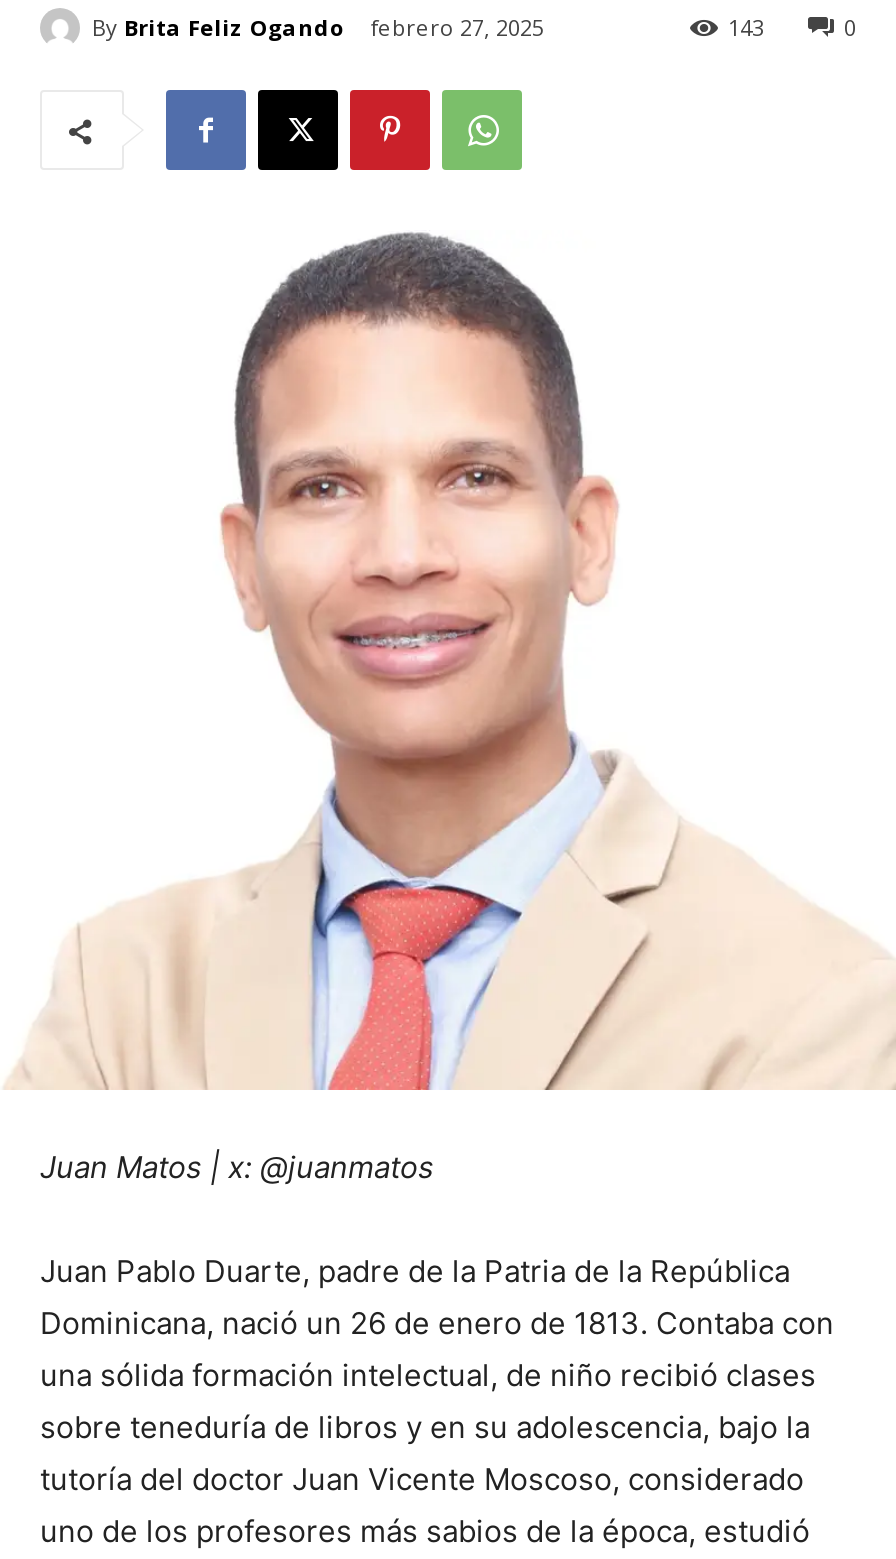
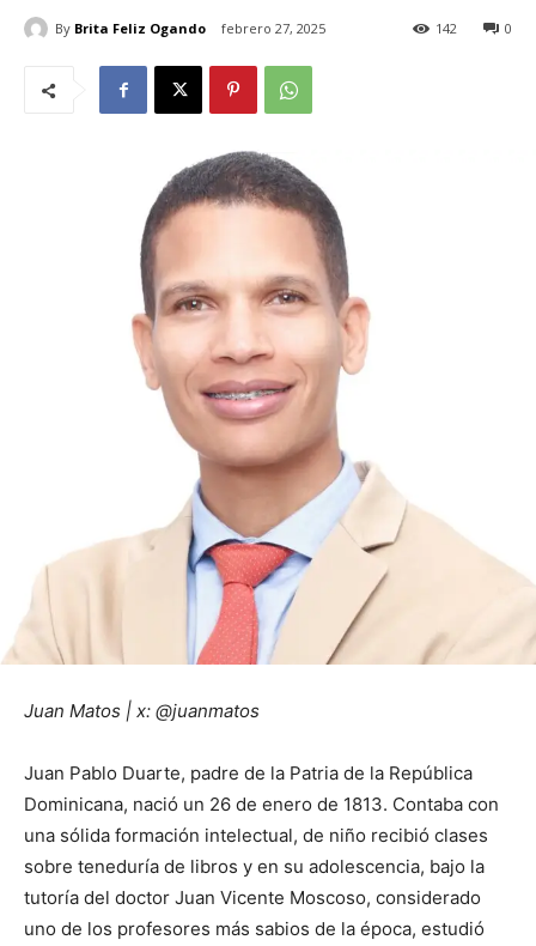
[728,12,764,42] 143 -> [435,19,457,37] 142

